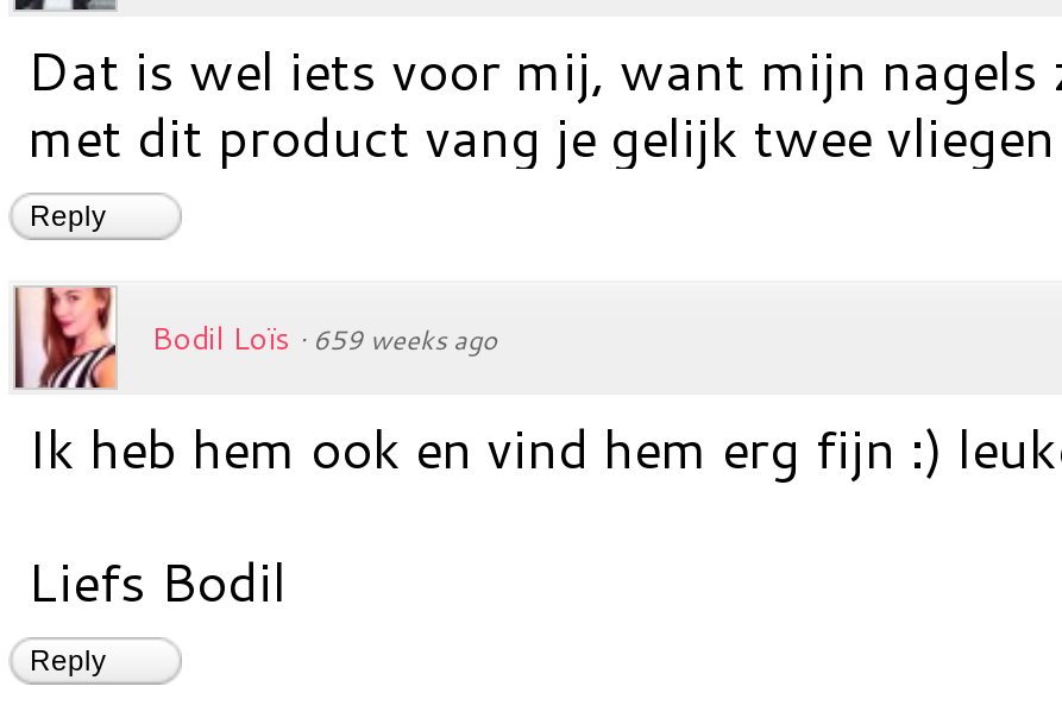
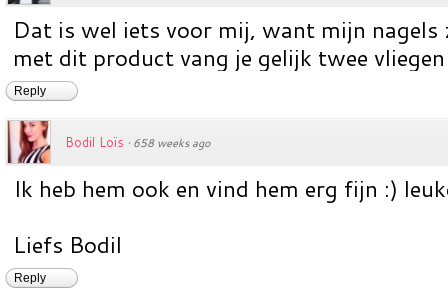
[151,316,498,359] Bodil Loïs · 659 weeks ago -> [65,133,211,151] Bodil Loïs · 658 weeks ago

